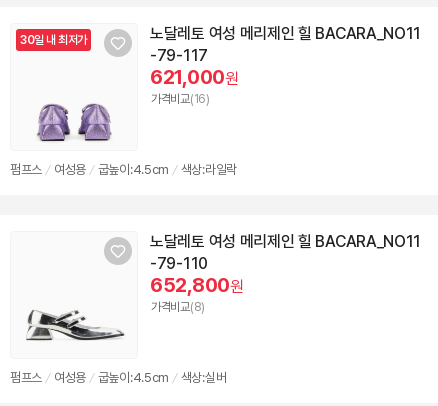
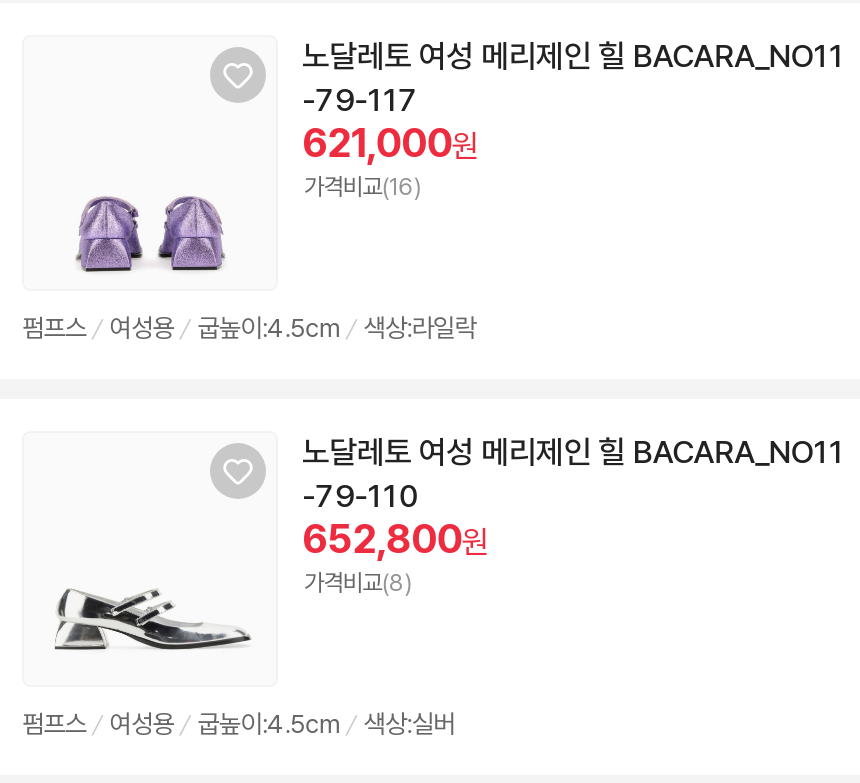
[20,33,86,47] 30일 내 최저가 -> none

